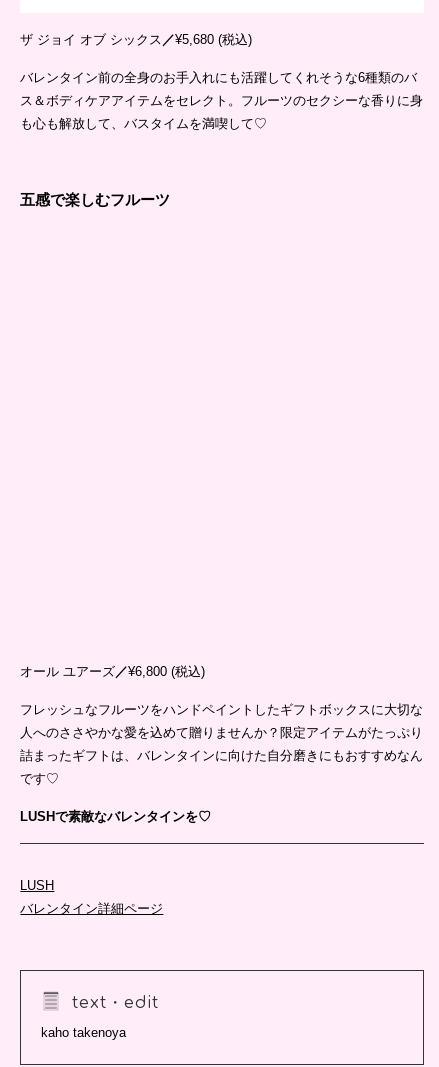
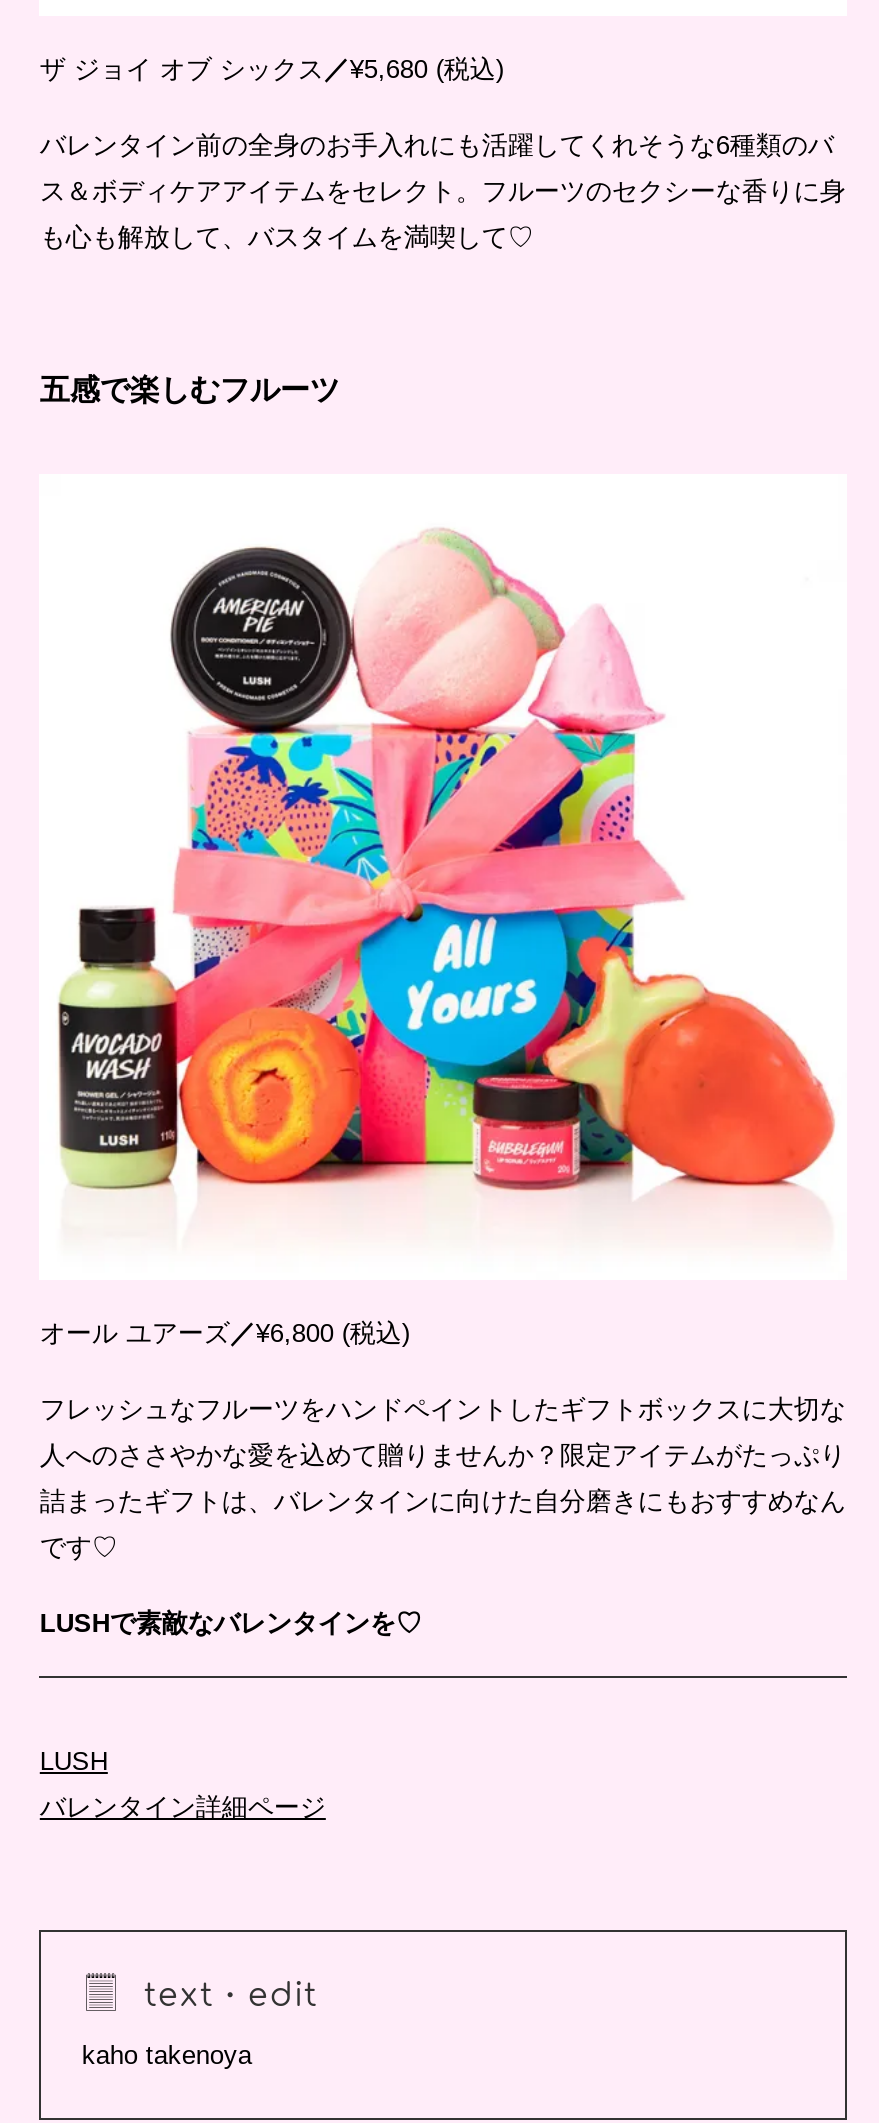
none -> [57,528,835,1194] [image]

